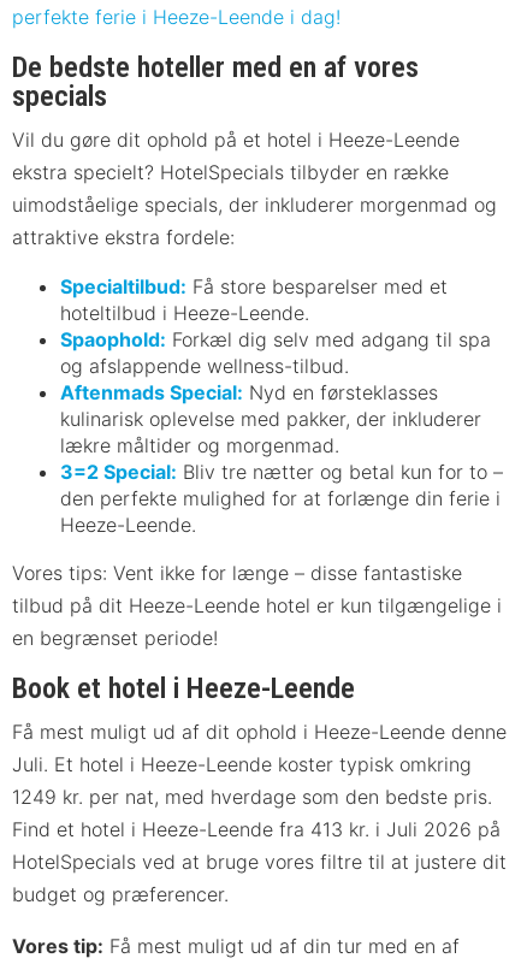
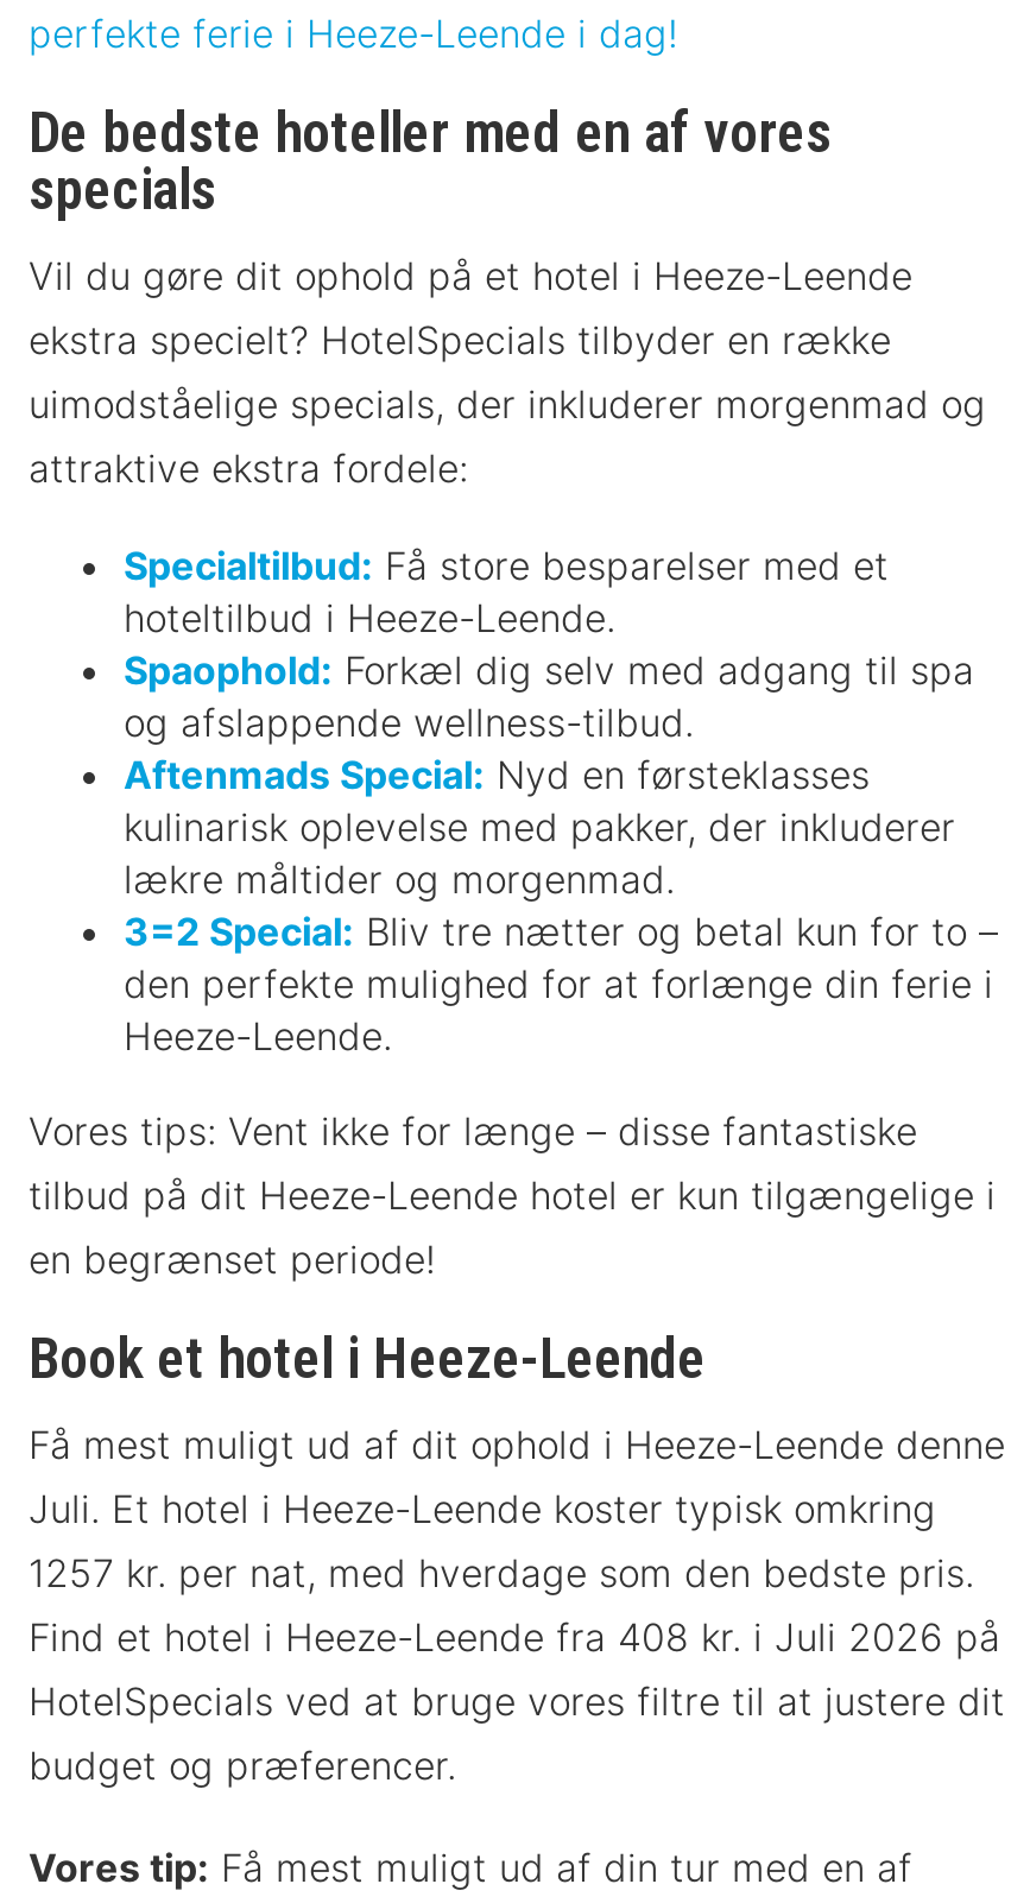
[12,785,492,809] 1249 kr. per nat, med hverdage som den bedste pris. -> [29,1549,974,1597] 1257 kr. per nat, med hverdage som den bedste pris.
[12,817,501,841] Find et hotel i Heeze-Leende fra 413 kr. i Juli 2026 på -> [29,1613,1000,1661] Find et hotel i Heeze-Leende fra 408 kr. i Juli 2026 på

